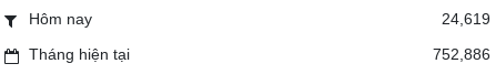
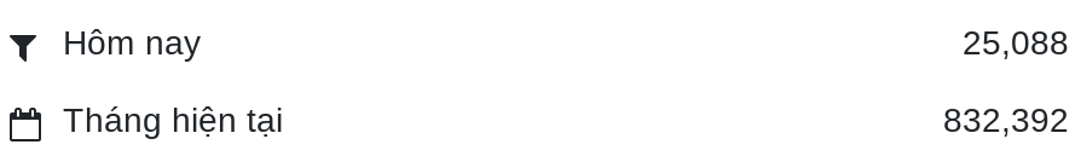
[442,10,490,28] 24,619 -> [963,23,1069,62] 25,088
[433,46,490,63] 752,886 -> [943,101,1069,140] 832,392

